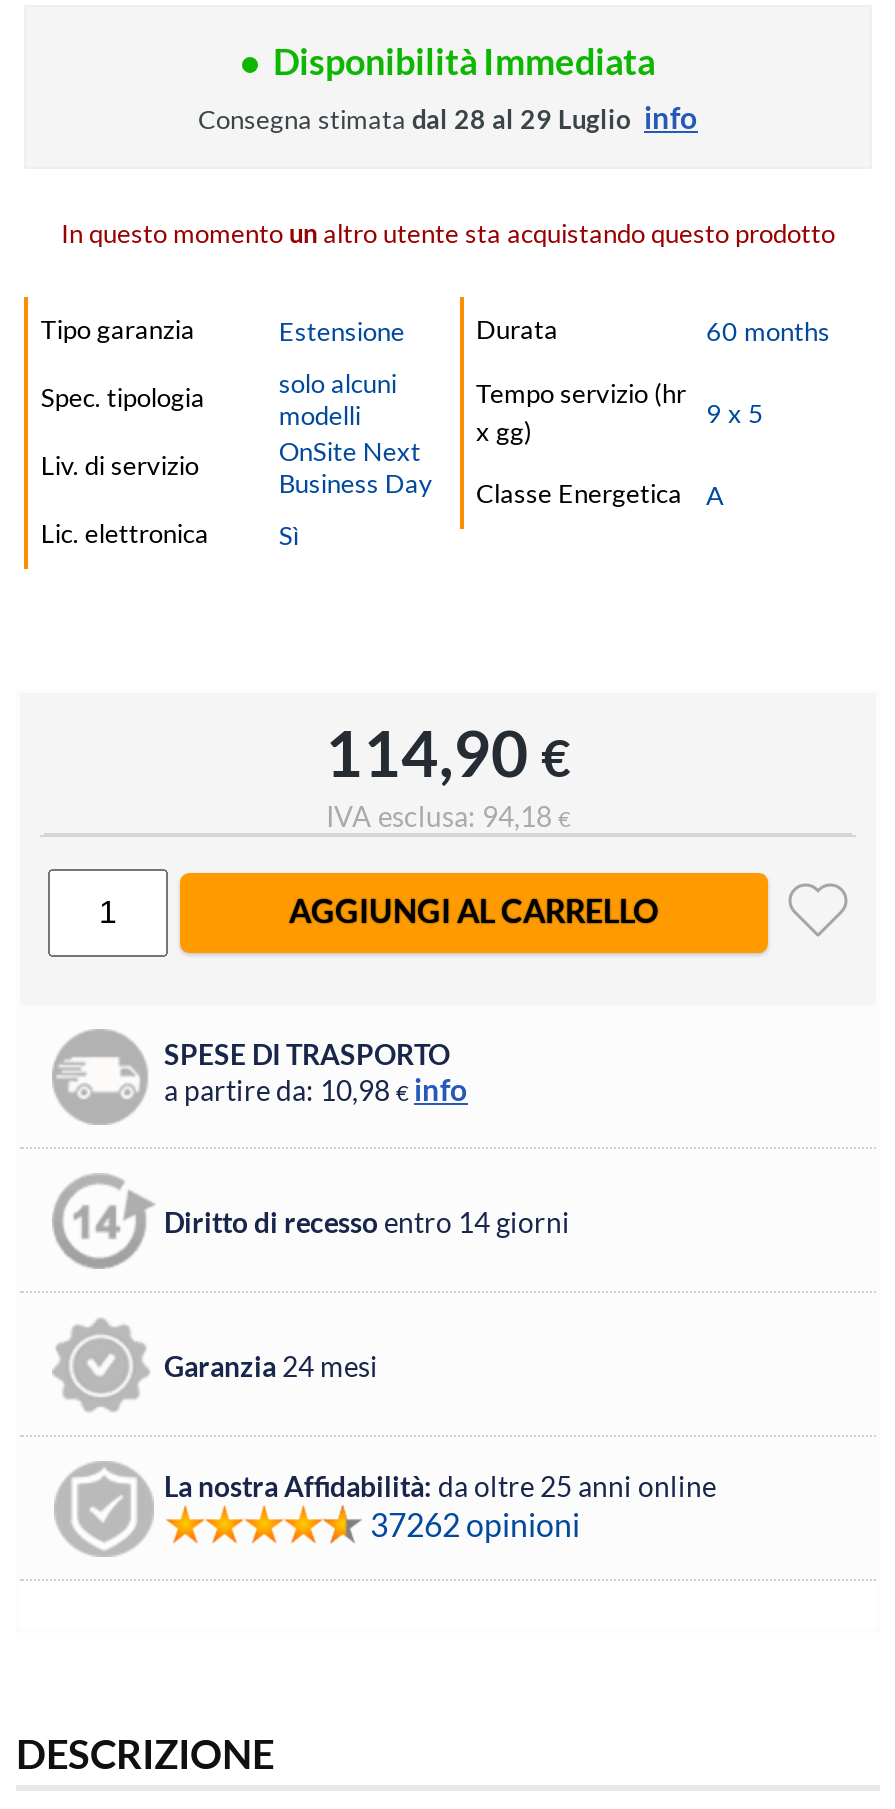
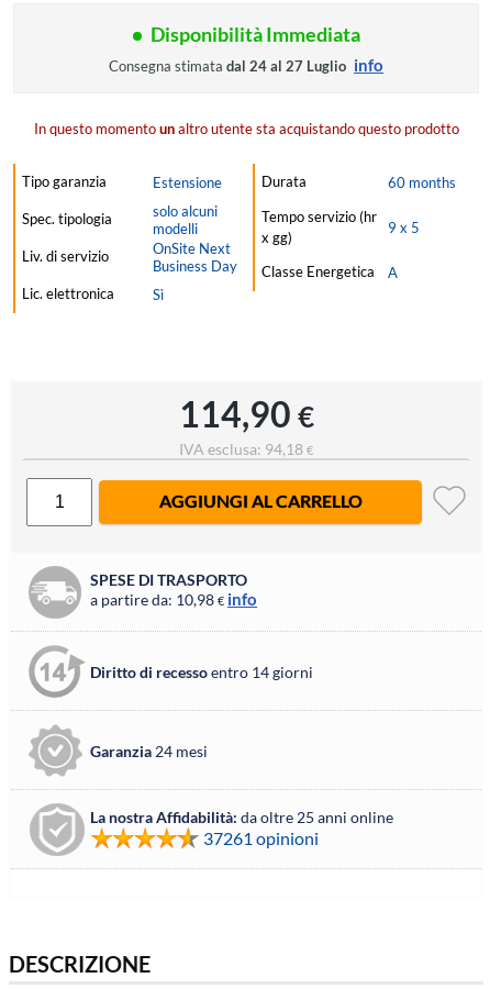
[198,99,698,135] Consegna stimata dal 28 al 29 Luglio info -> [109,55,383,75] Consegna stimata dal 24 al 27 Luglio info
[370,1505,580,1543] 37262 opinioni -> [203,828,319,849] 37261 opinioni

